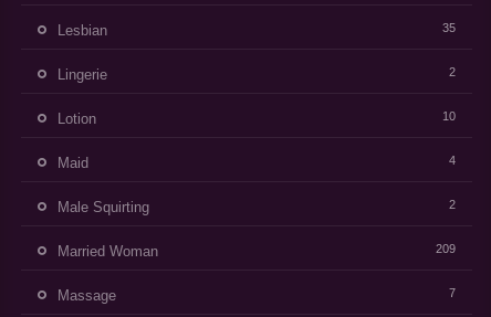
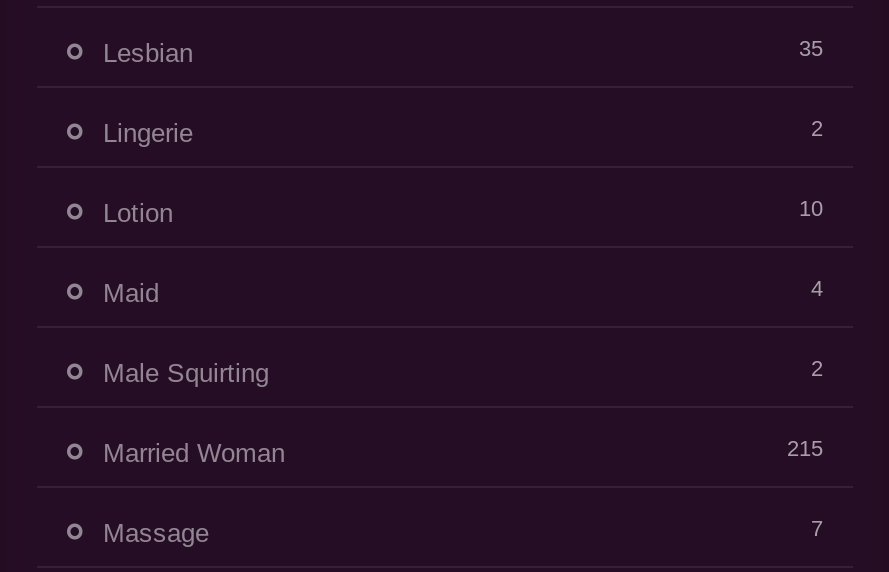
[436,242,456,255] 209 -> [787,436,823,460] 215

